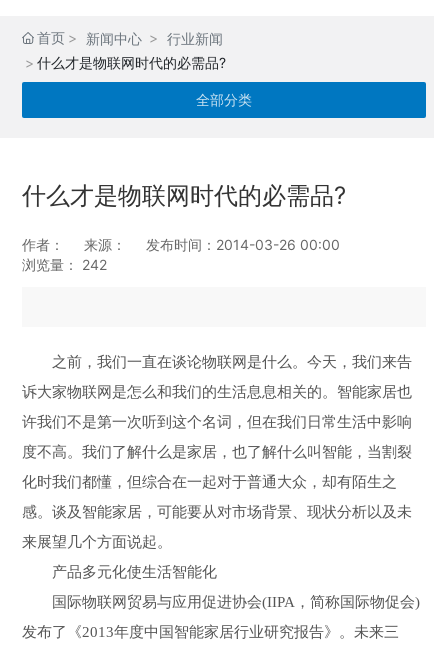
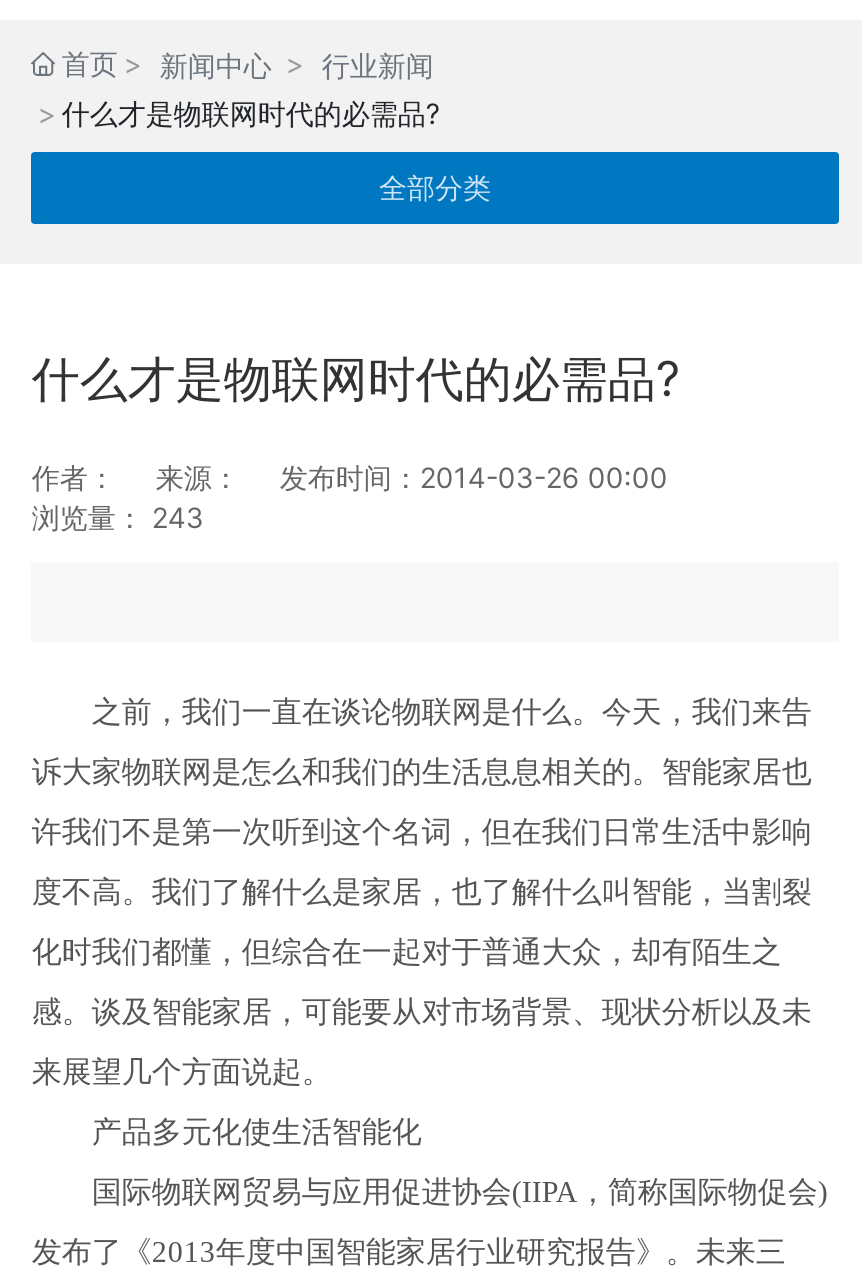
[22,256,107,273] 浏览量：242 -> [32,500,204,534] 浏览量：243

